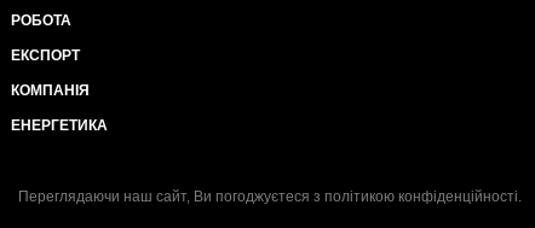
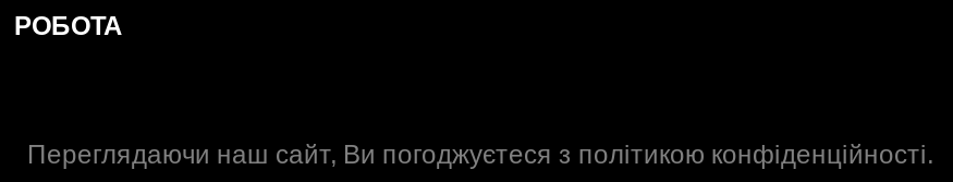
[11,47,108,134] ЕКСПОРТ | КОМПАНІЯ | ЕНЕРГЕТИКА -> none

